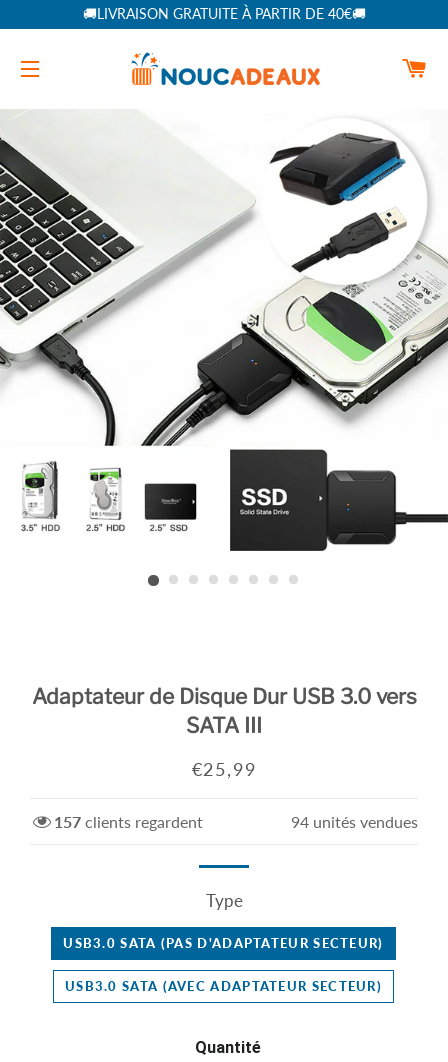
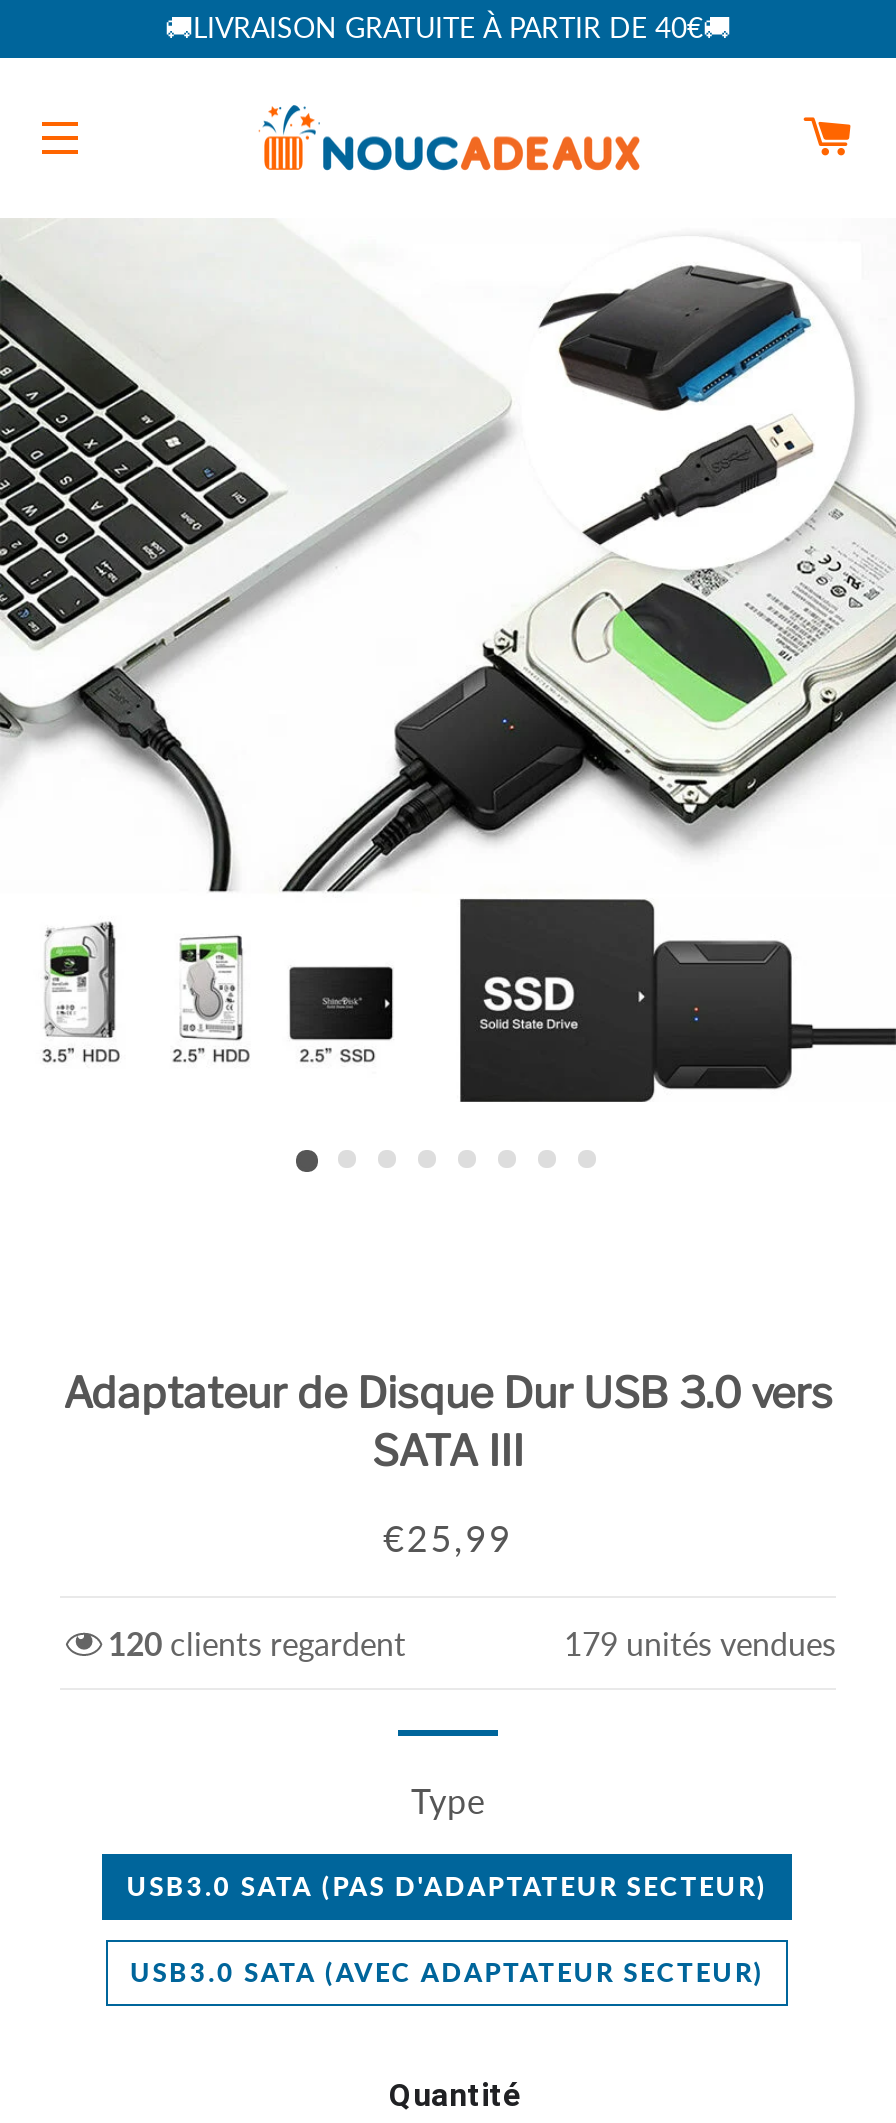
[54,812,203,831] 157 clients regardent -> [108,1624,406,1662] 120 clients regardent
[291,812,418,831] 94 unités vendues -> [564,1624,836,1662] 179 unités vendues

